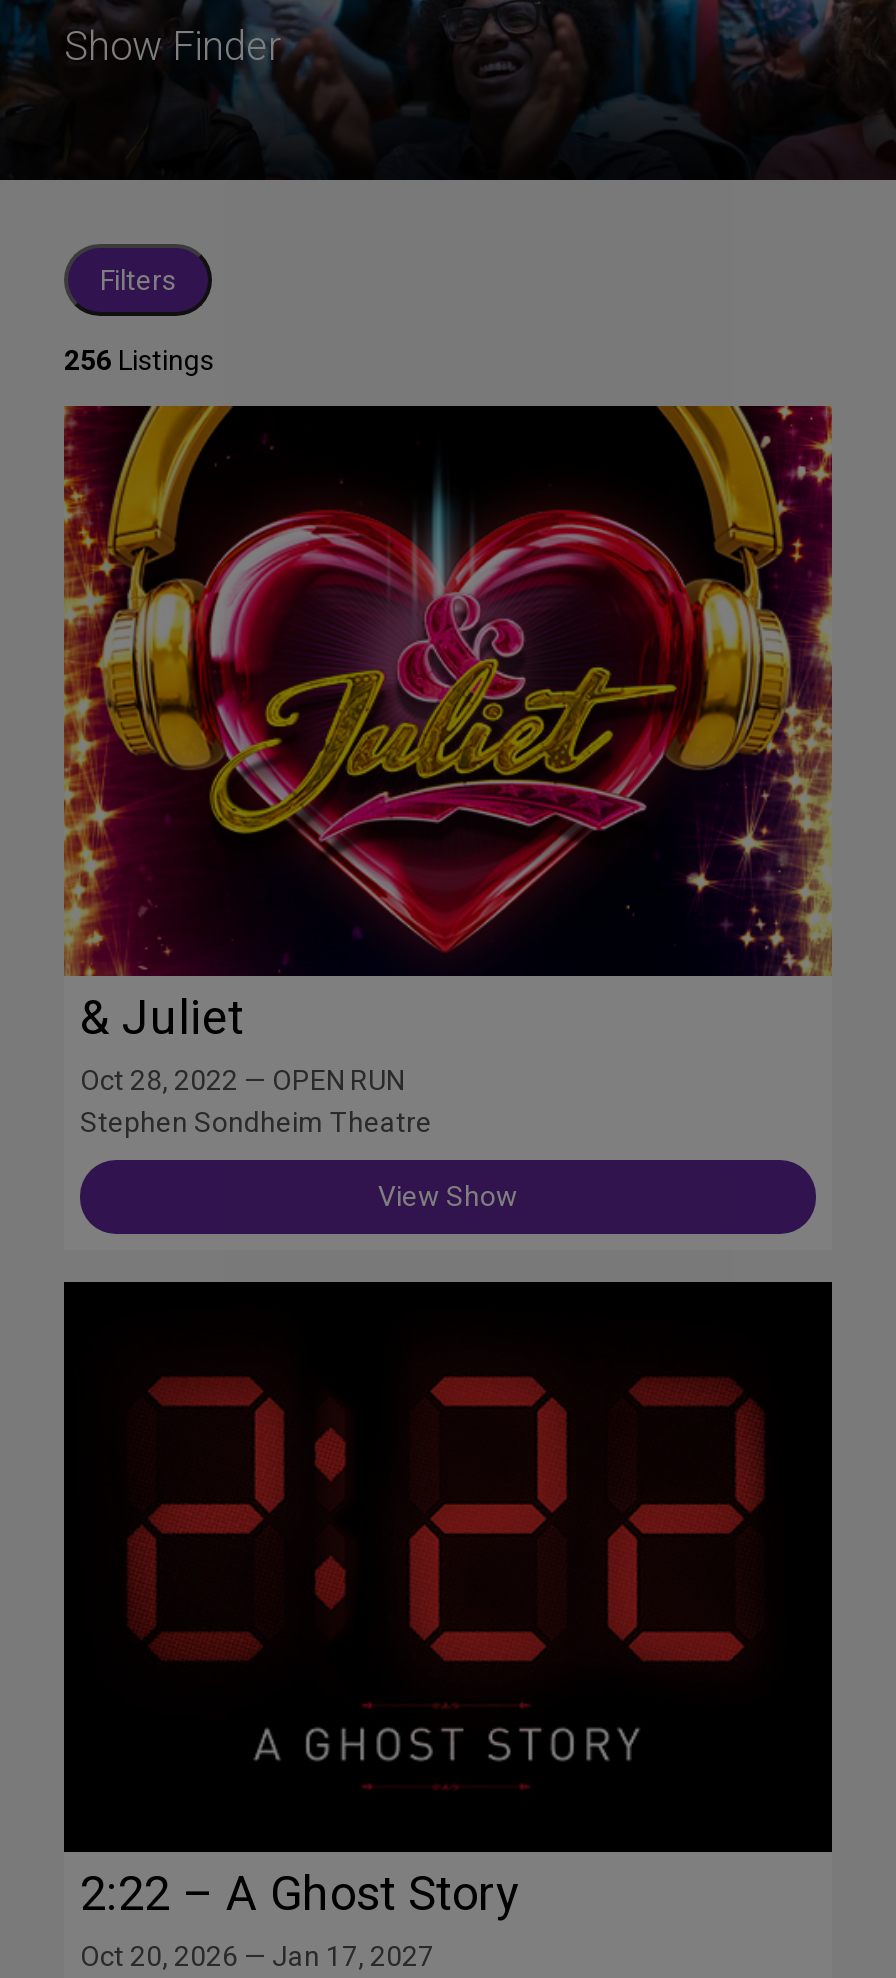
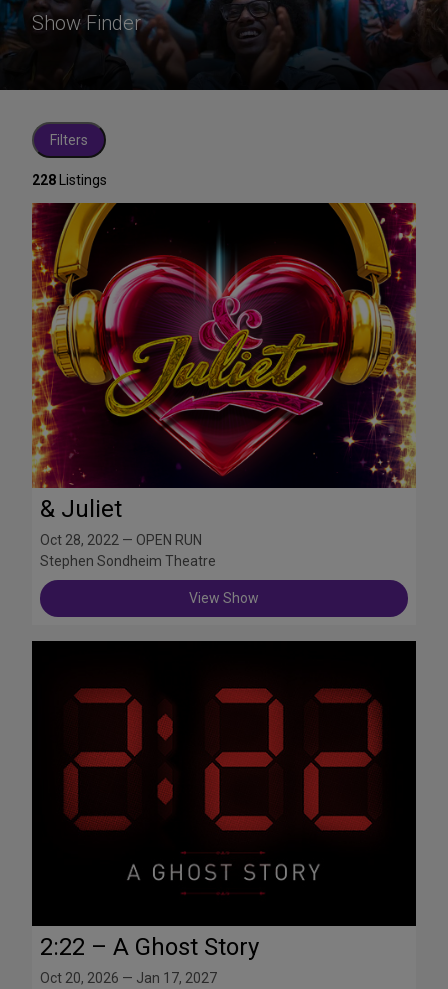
[64,344,214,376] 256 Listings -> [32,172,107,188] 228 Listings

